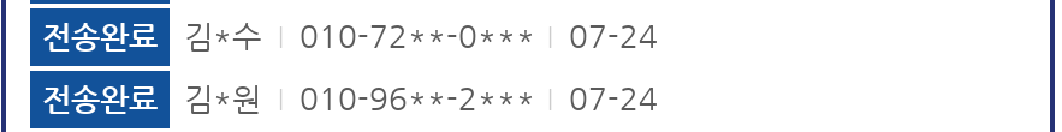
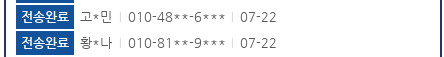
[184,18,658,54] 김*수 | 010-72**-0*** | 07-24 -> [80,9,277,24] 고*민 | 010-48**-6*** | 07-22
[184,80,658,116] 김*원 | 010-96**-2*** | 07-24 -> [80,35,277,50] 황*나 | 010-81**-9*** | 07-22

